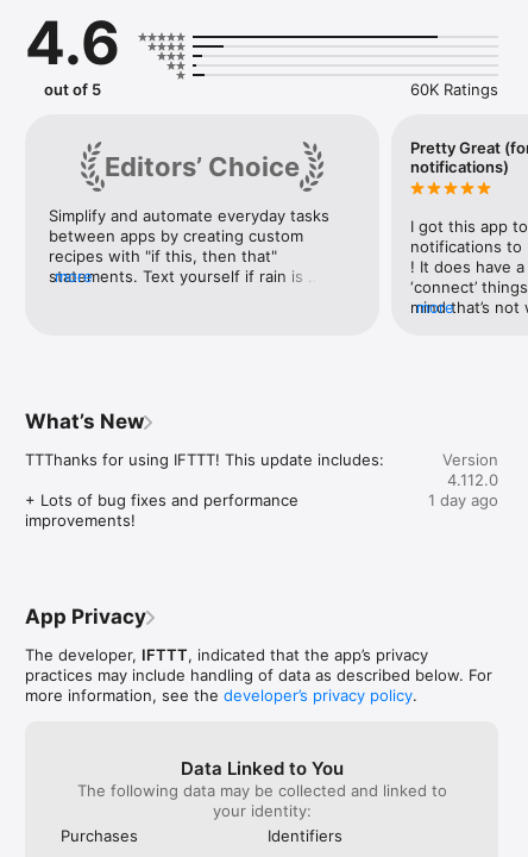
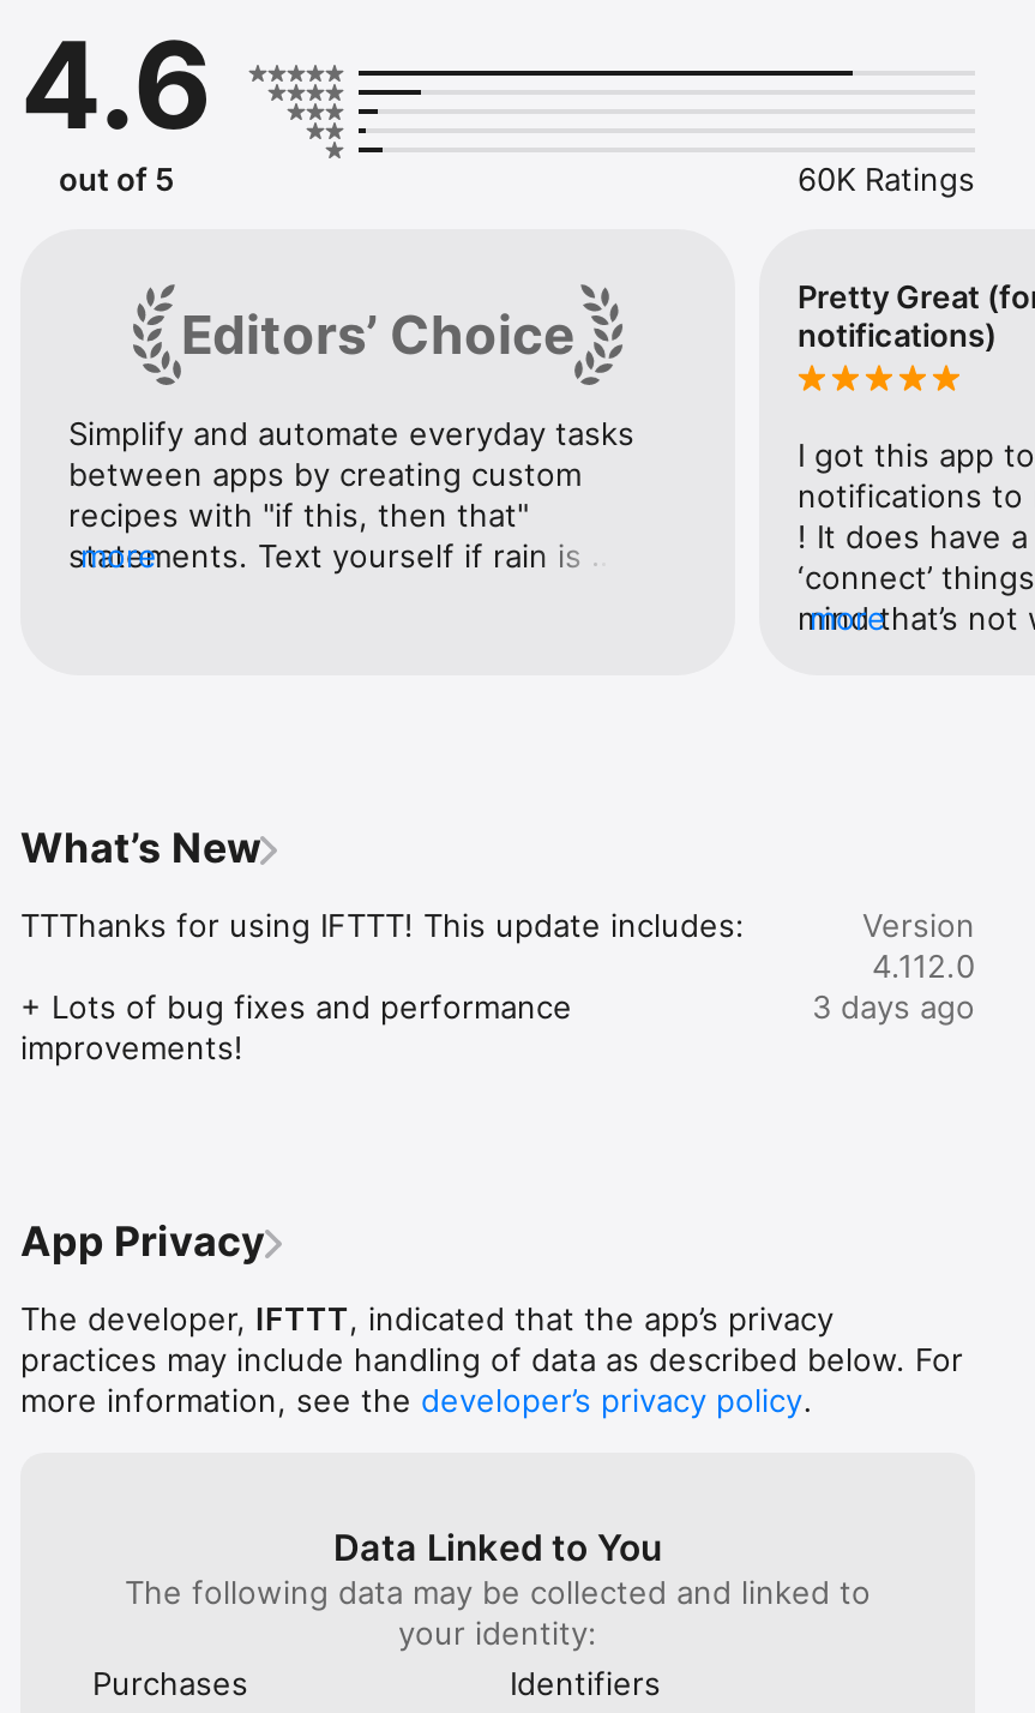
[428,491,498,510] 1 day ago -> [812,988,975,1026] 3 days ago

